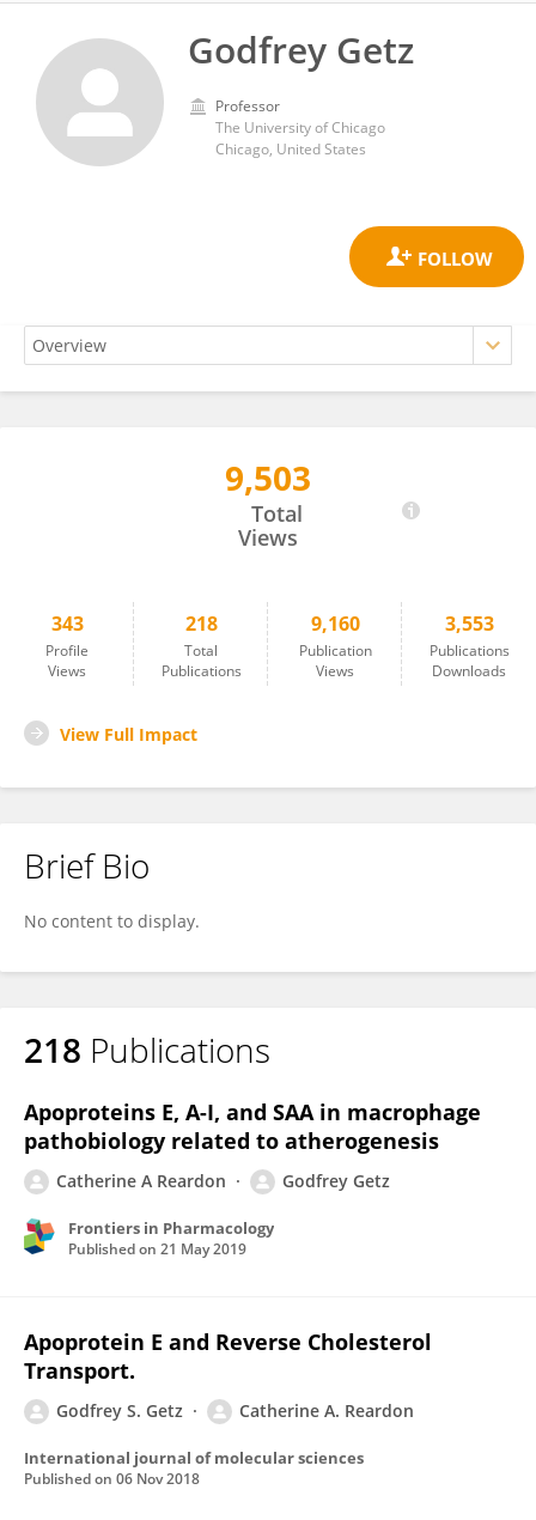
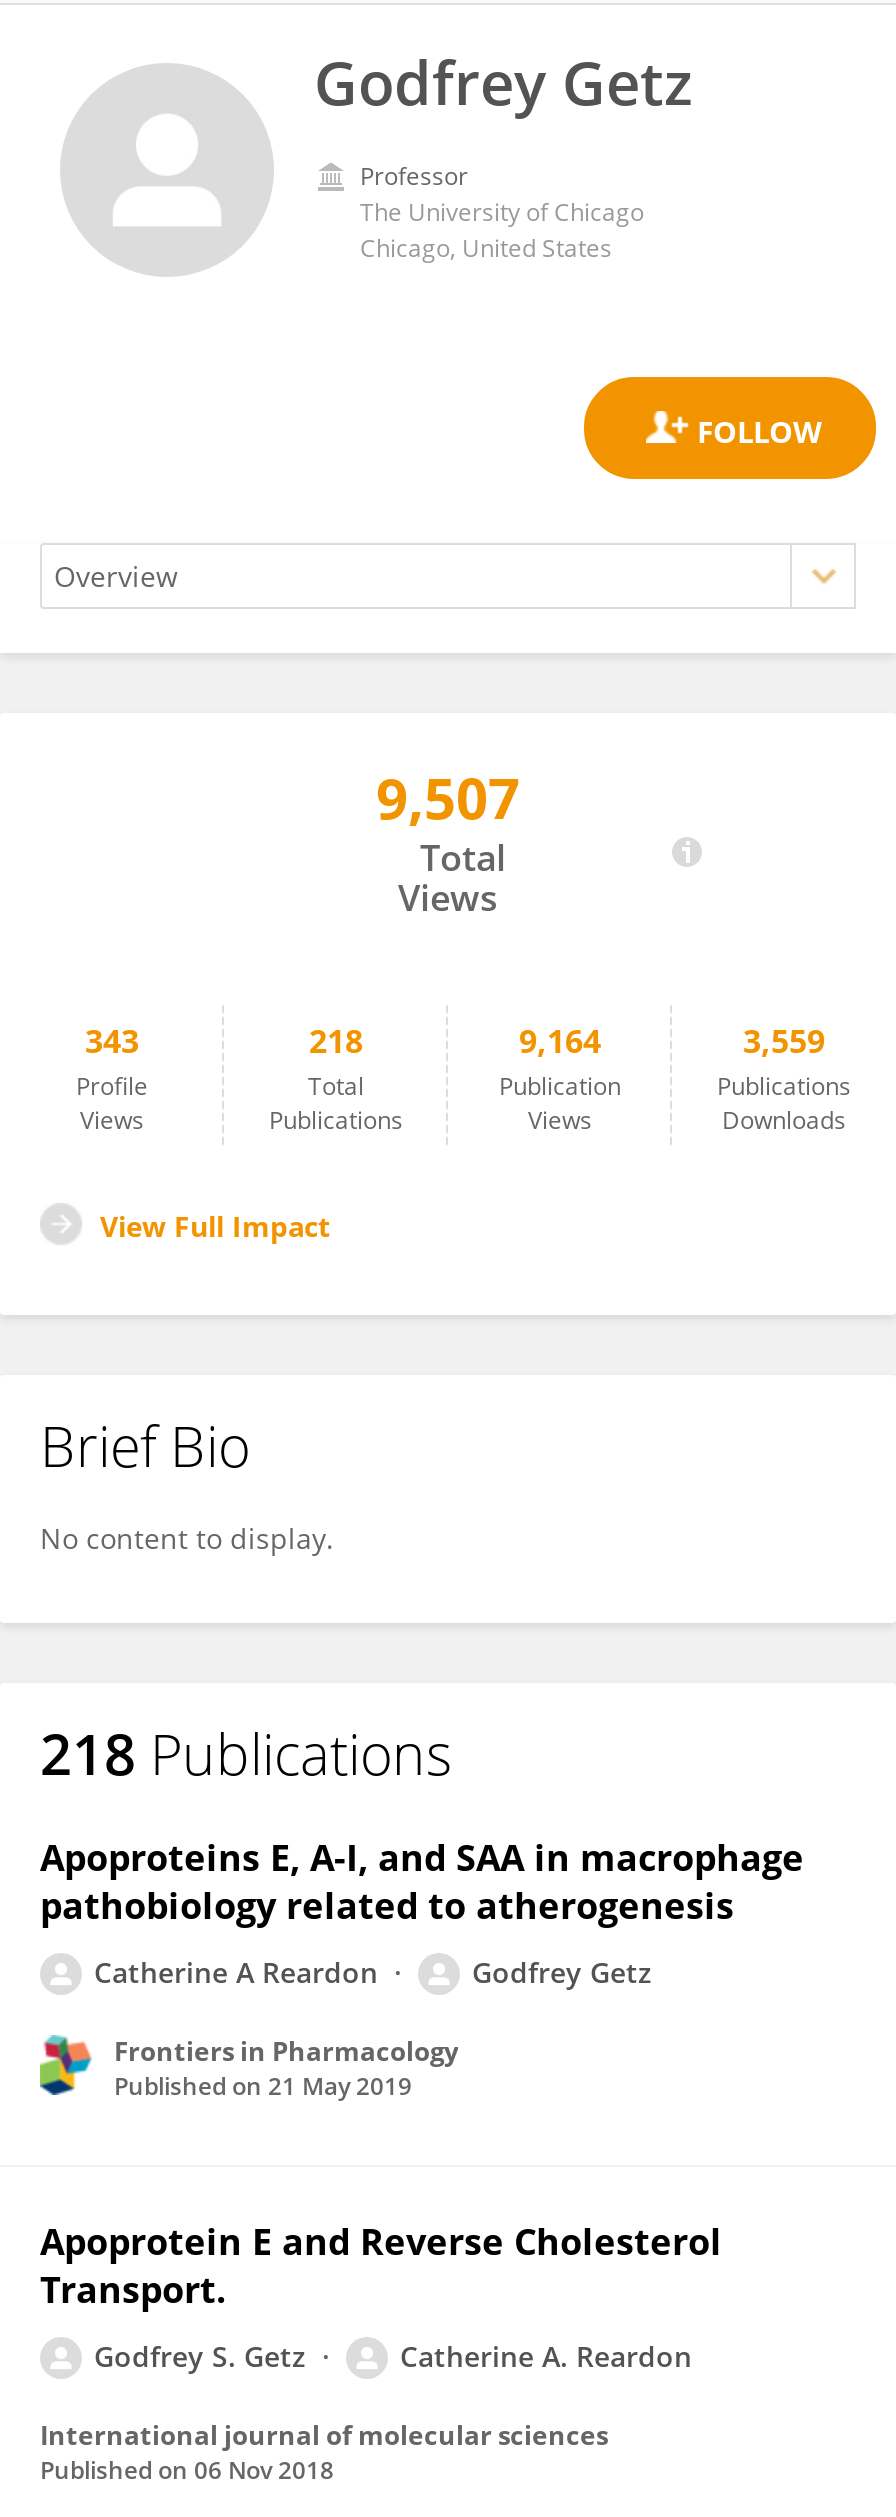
[225,455,311,500] 9,503 -> [376,759,520,835] 9,507
[310,610,360,637] 9,160 -> [519,1019,601,1063] 9,164
[444,610,494,637] 3,553 -> [743,1019,825,1063] 3,559

